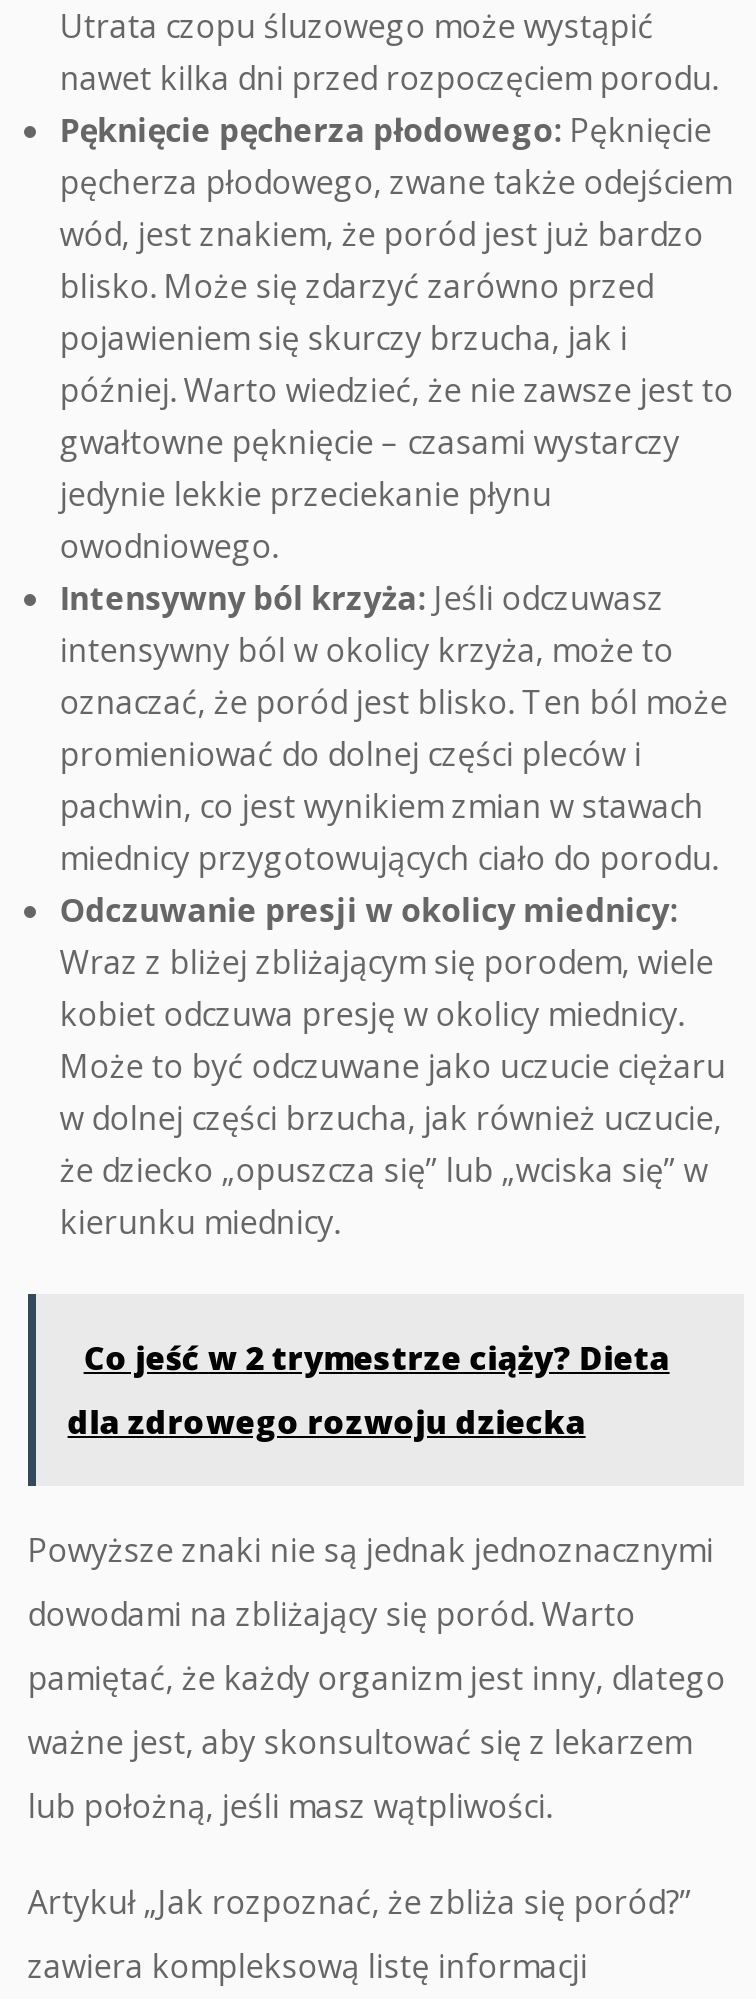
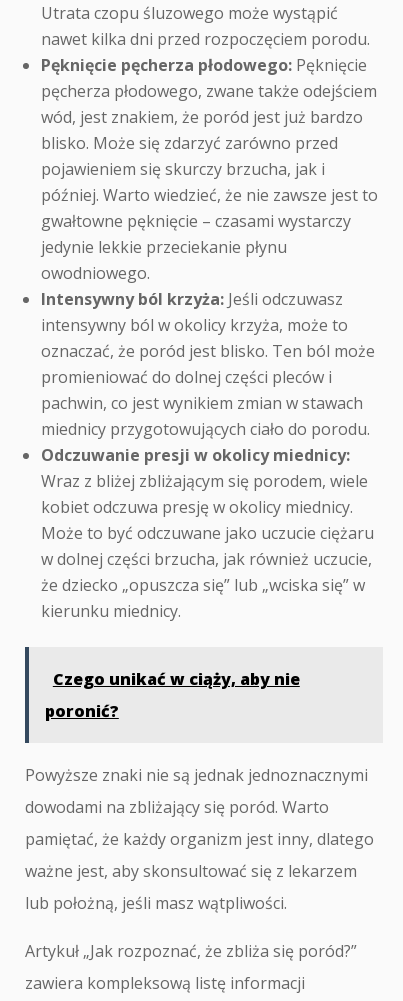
[84,1337,670,1381] Co jeść w 2 trymestrze ciąży? Dieta -> [53,668,300,690] Czego unikać w ciąży, aby nie
[68,1401,586,1445] dla zdrowego rozwoju dziecka -> [45,700,119,722] poronić?

